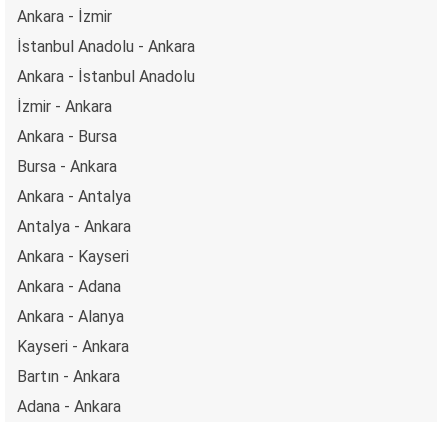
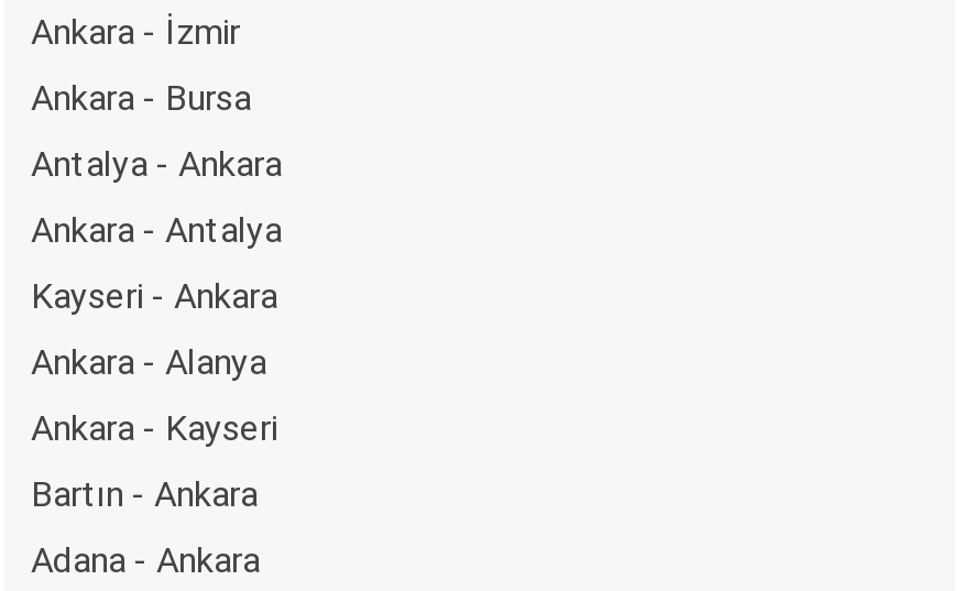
[17,36,195,115] İstanbul Anadolu - Ankara | Ankara - İstanbul Anadolu | İzmir - Ankara -> none
[17,156,117,175] Bursa - Ankara -> none
moved [17,216,131,235] -> [31,142,282,184]: Antalya - Ankara
[17,276,121,295] Ankara - Adana -> none
moved [17,306,129,355] -> [31,274,277,382]: Ankara - Alanya | Kayseri - Ankara

